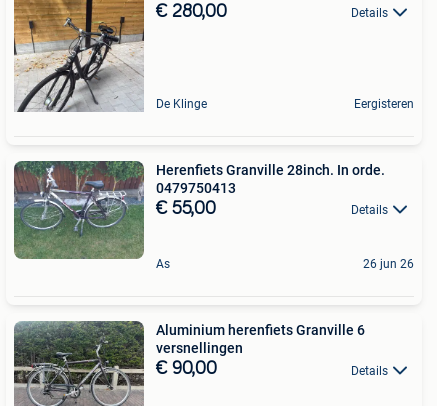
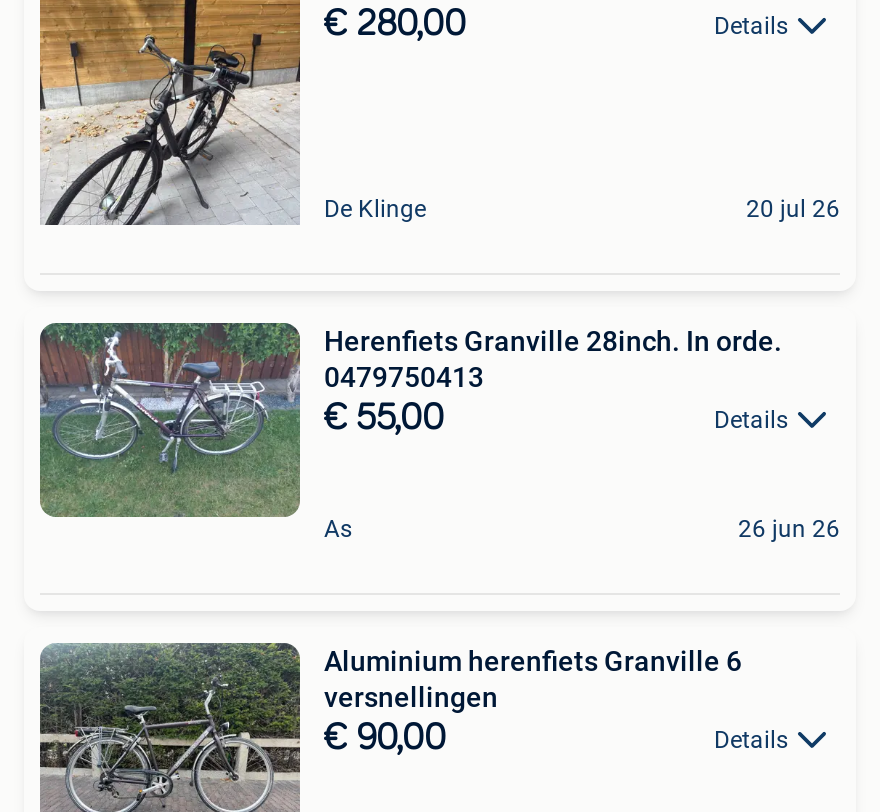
[354,97,414,111] Eergisteren -> [746,194,840,222] 20 jul 26

